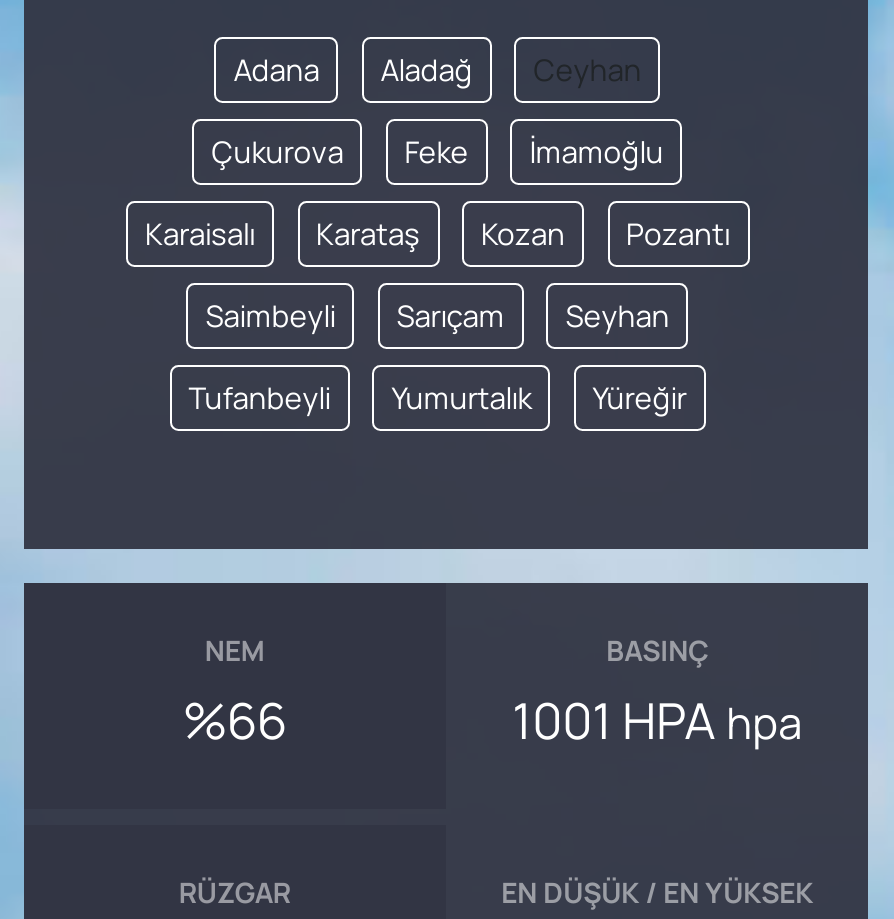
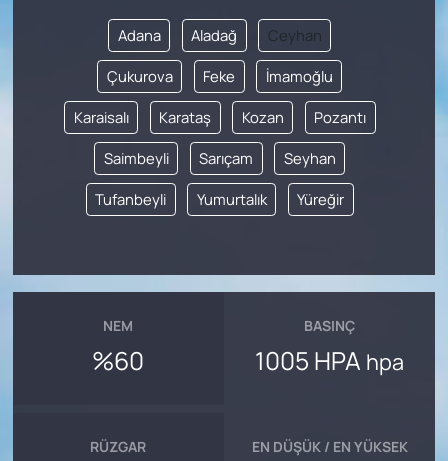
[183,687,287,753] %66 -> [92,344,144,377] %60
[512,687,802,753] 1001 HPA hpa -> [255,344,404,377] 1005 HPA hpa

